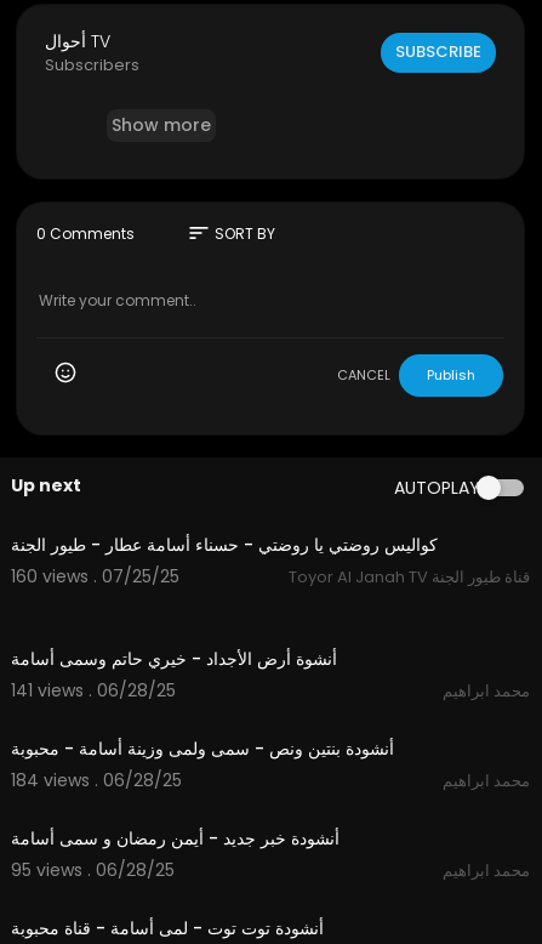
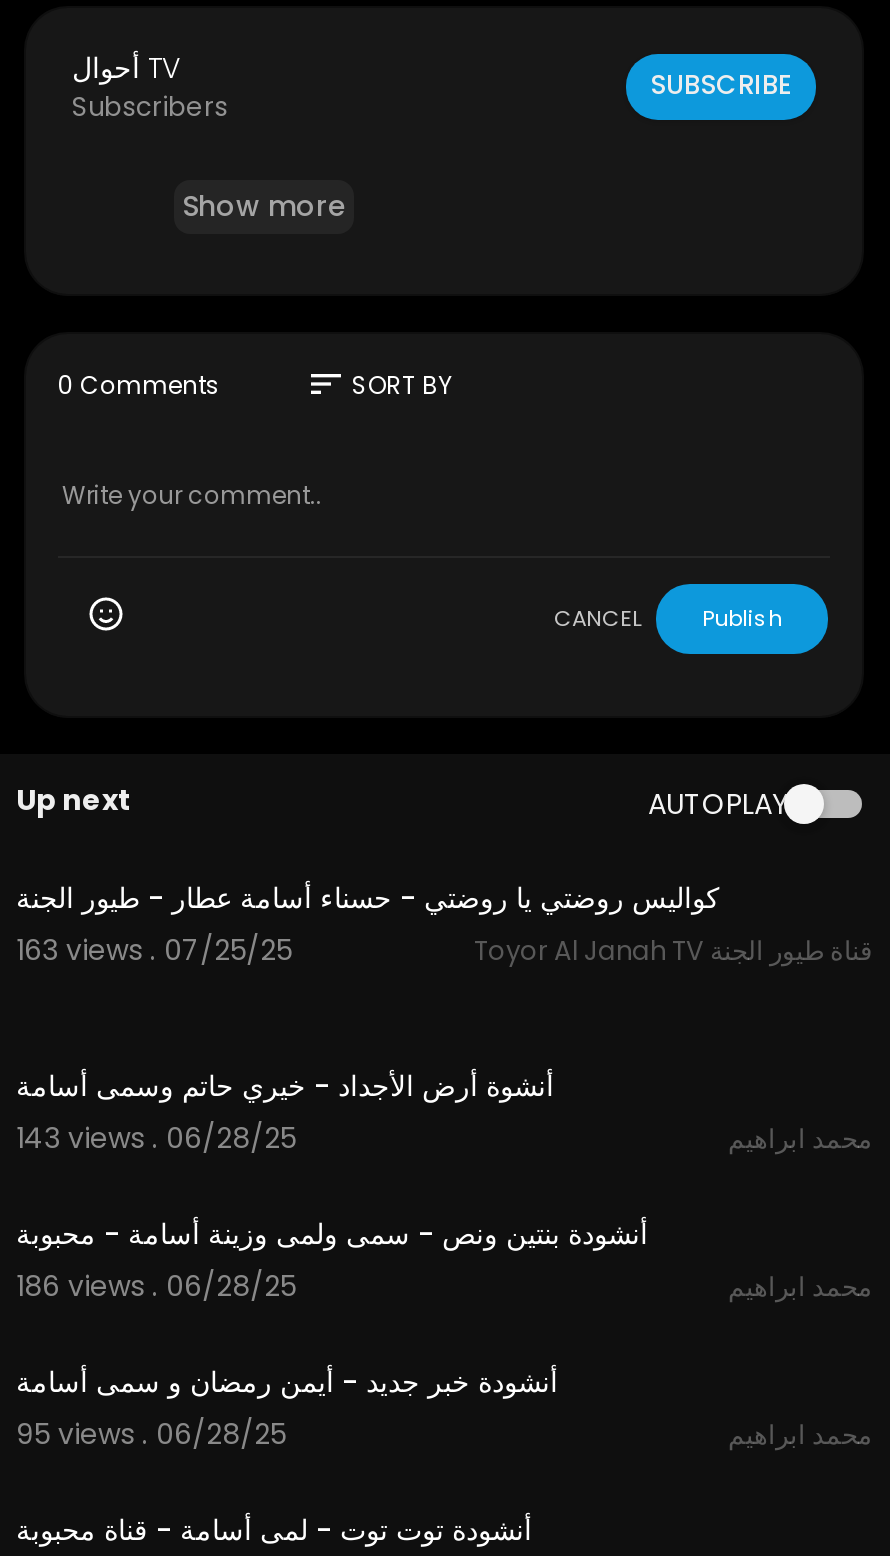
[11,564,179,588] 160 views . 07/25/25 -> [16,930,292,970] 163 views . 07/25/25
[11,678,176,703] 141 views . 06/28/25 -> [16,1118,296,1158] 143 views . 06/28/25
[11,768,182,792] 184 views . 06/28/25 -> [16,1266,296,1306] 186 views . 06/28/25

